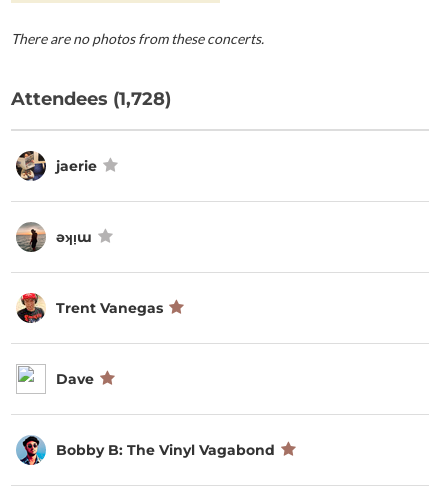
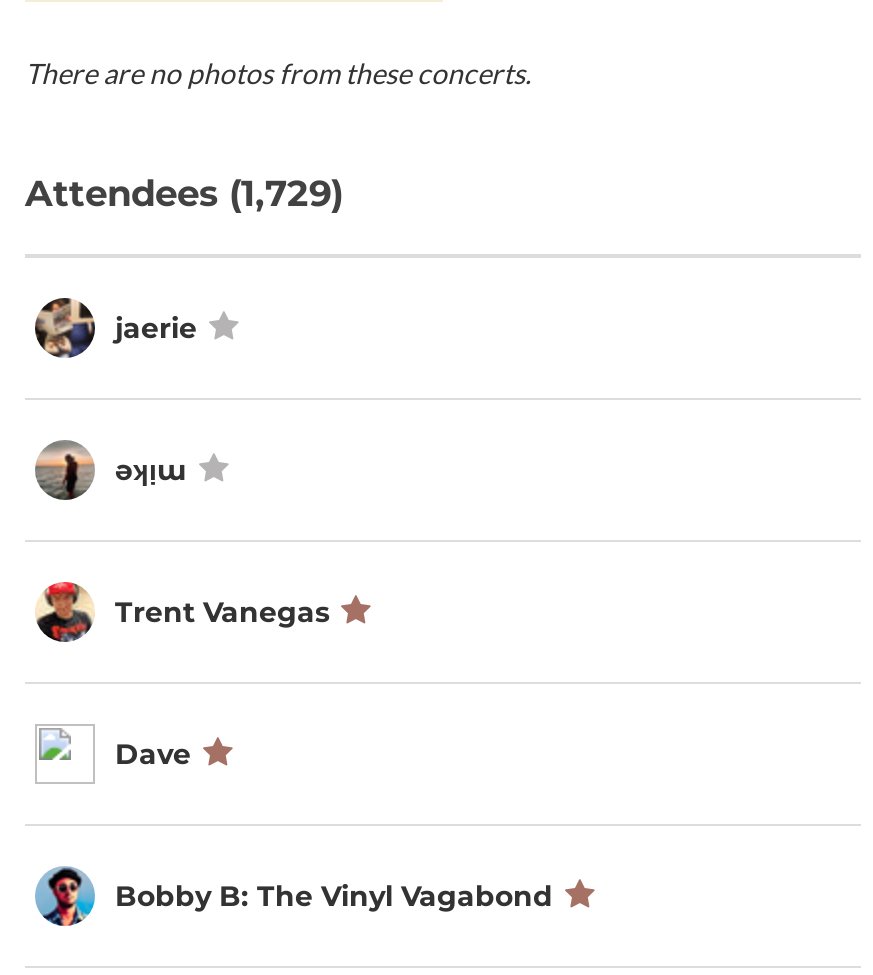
[11,88,171,110] Attendees (1,728) -> [25,172,343,216] Attendees (1,729)

